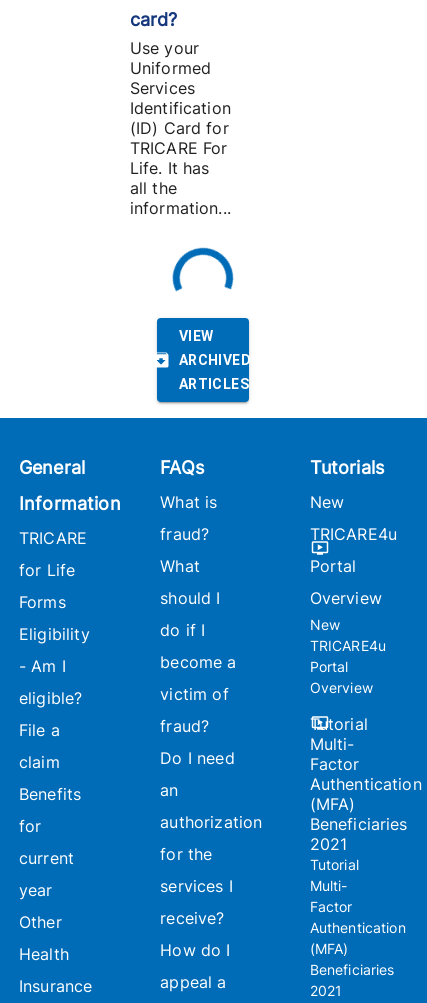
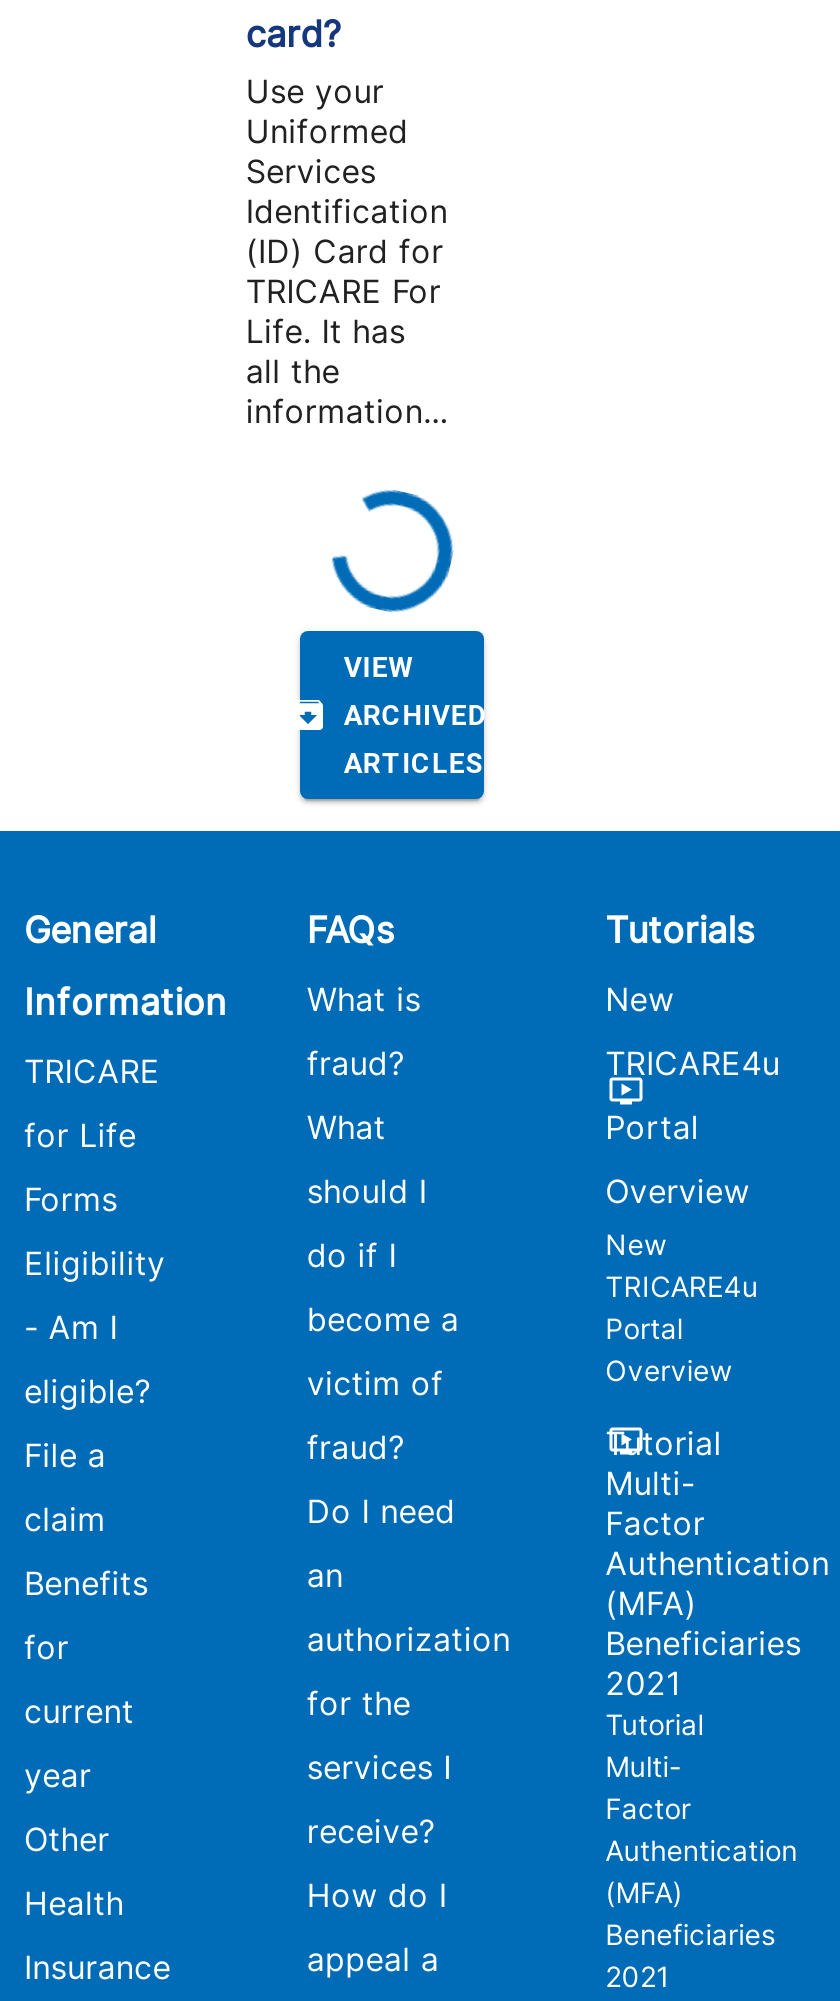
[172,252,230,308] [image] -> [332,501,448,613] [image]

